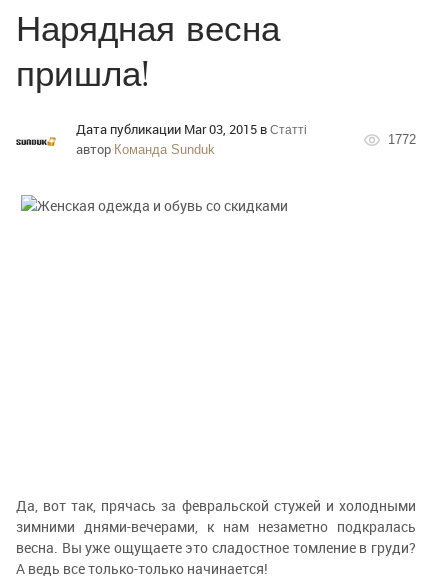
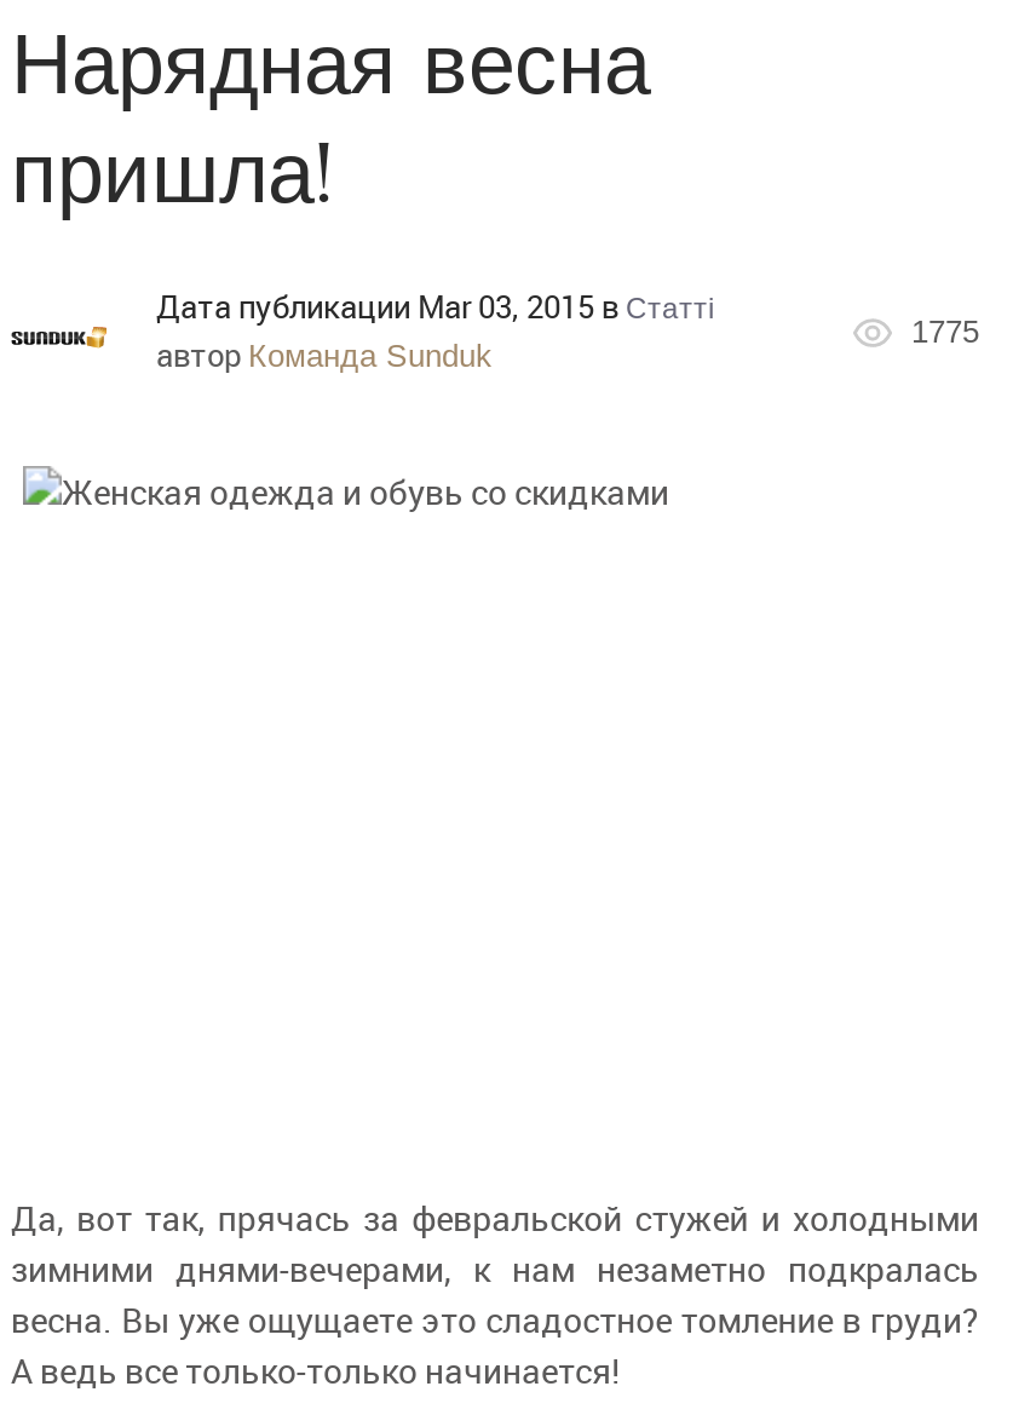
[388,131,416,146] 1772 -> [911,312,979,349] 1775

